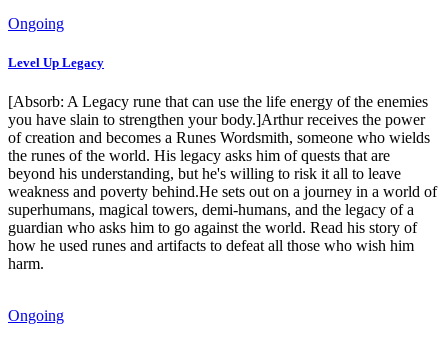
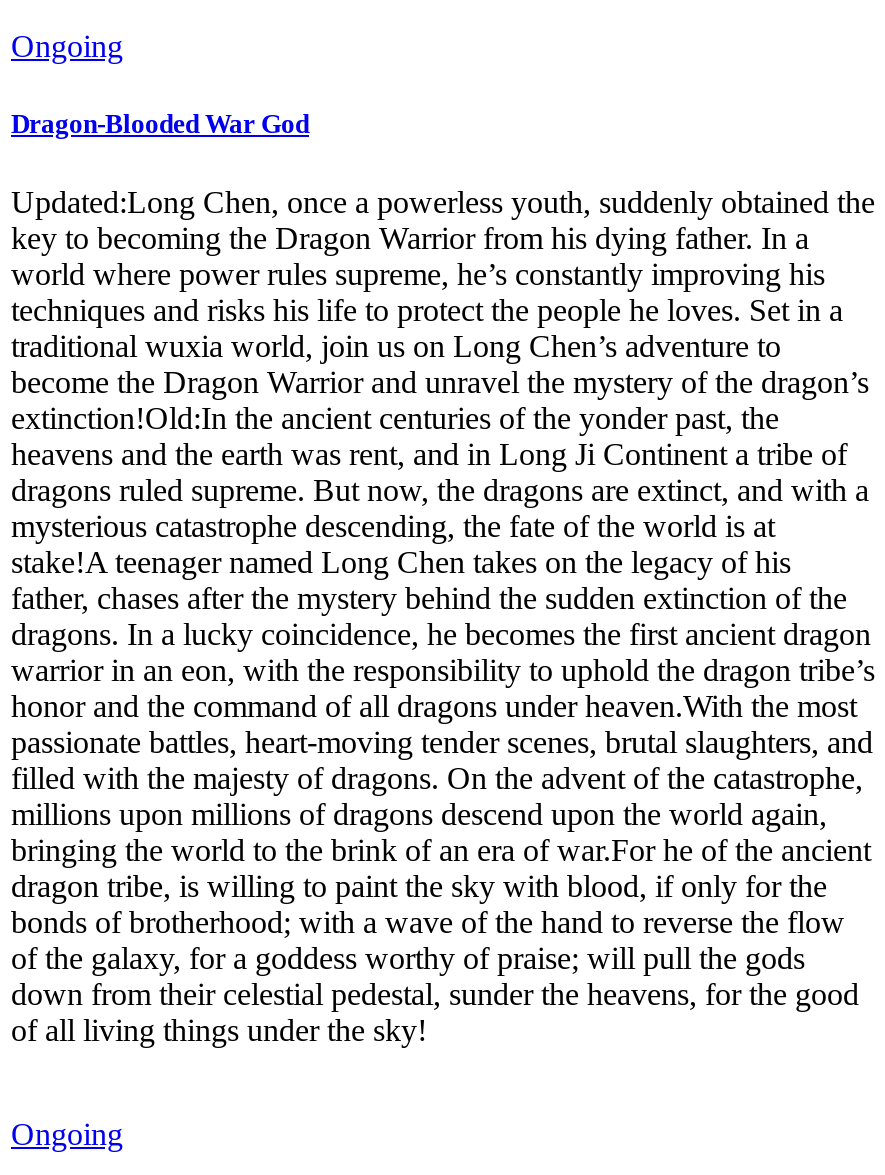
[8,55,104,70] Level Up Legacy -> [11,109,309,139] Dragon-Blooded War God
[8,93,437,272] [Absorb: A Legacy rune that can use the life energy of the enemies | you have slain to strengthen your body.]Arthur receives the power | of creation and becomes a Runes Wordsmith, someone who wields | the runes of the world. His legacy asks him of quests that are | beyond his understanding, but he's willing to risk it all to leave | weakness and poverty behind.He sets out on a journey in a world of | superhumans, magical towers, demi-humans, and the legacy of a | guardian who asks him to go against the world. Read his story of | how he used runes and artifacts to defeat all those who wish him | harm. -> [11,186,875,1048] Updated:Long Chen, once a powerless youth, suddenly obtained the | key to becoming the Dragon Warrior from his dying father. In a | world where power rules supreme, he’s constantly improving his | techniques and risks his life to protect the people he loves. Set in a | traditional wuxia world, join us on Long Chen’s adventure to | become the Dragon Warrior and unravel the mystery of the dragon’s | extinction!Old:In the ancient centuries of the yonder past, the | heavens and the earth was rent, and in Long Ji Continent a tribe of | dragons ruled supreme. But now, the dragons are extinct, and with a | mysterious catastrophe descending, the fate of the world is at | stake!A teenager named Long Chen takes on the legacy of his | father, chases after the mystery behind the sudden extinction of the | dragons. In a lucky coincidence, he becomes the first ancient dragon | warrior in an eon, with the responsibility to uphold the dragon tribe’s | honor and the command of all dragons under heaven.With the most | passionate battles, heart-moving tender scenes, brutal slaughters, and | filled with the majesty of dragons. On the advent of the catastrophe, | millions upon millions of dragons descend upon the world again, | bringing the world to the brink of an era of war.For he of the ancient | dragon tribe, is willing to paint the sky with blood, if only for the | bonds of brotherhood; with a wave of the hand to reverse the flow | of the galaxy, for a goddess worthy of praise; will pull the gods | down from their celestial pedestal, sunder the heavens, for the good | of all living things under the sky!

